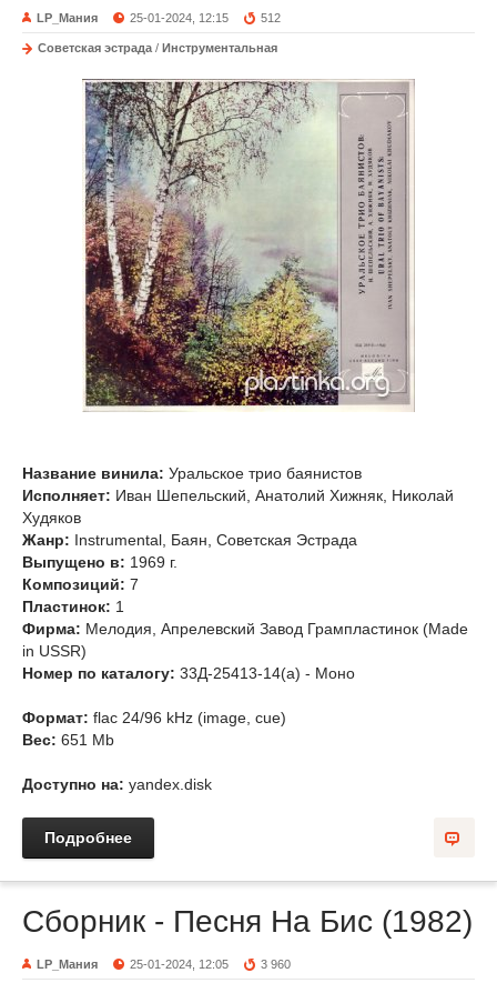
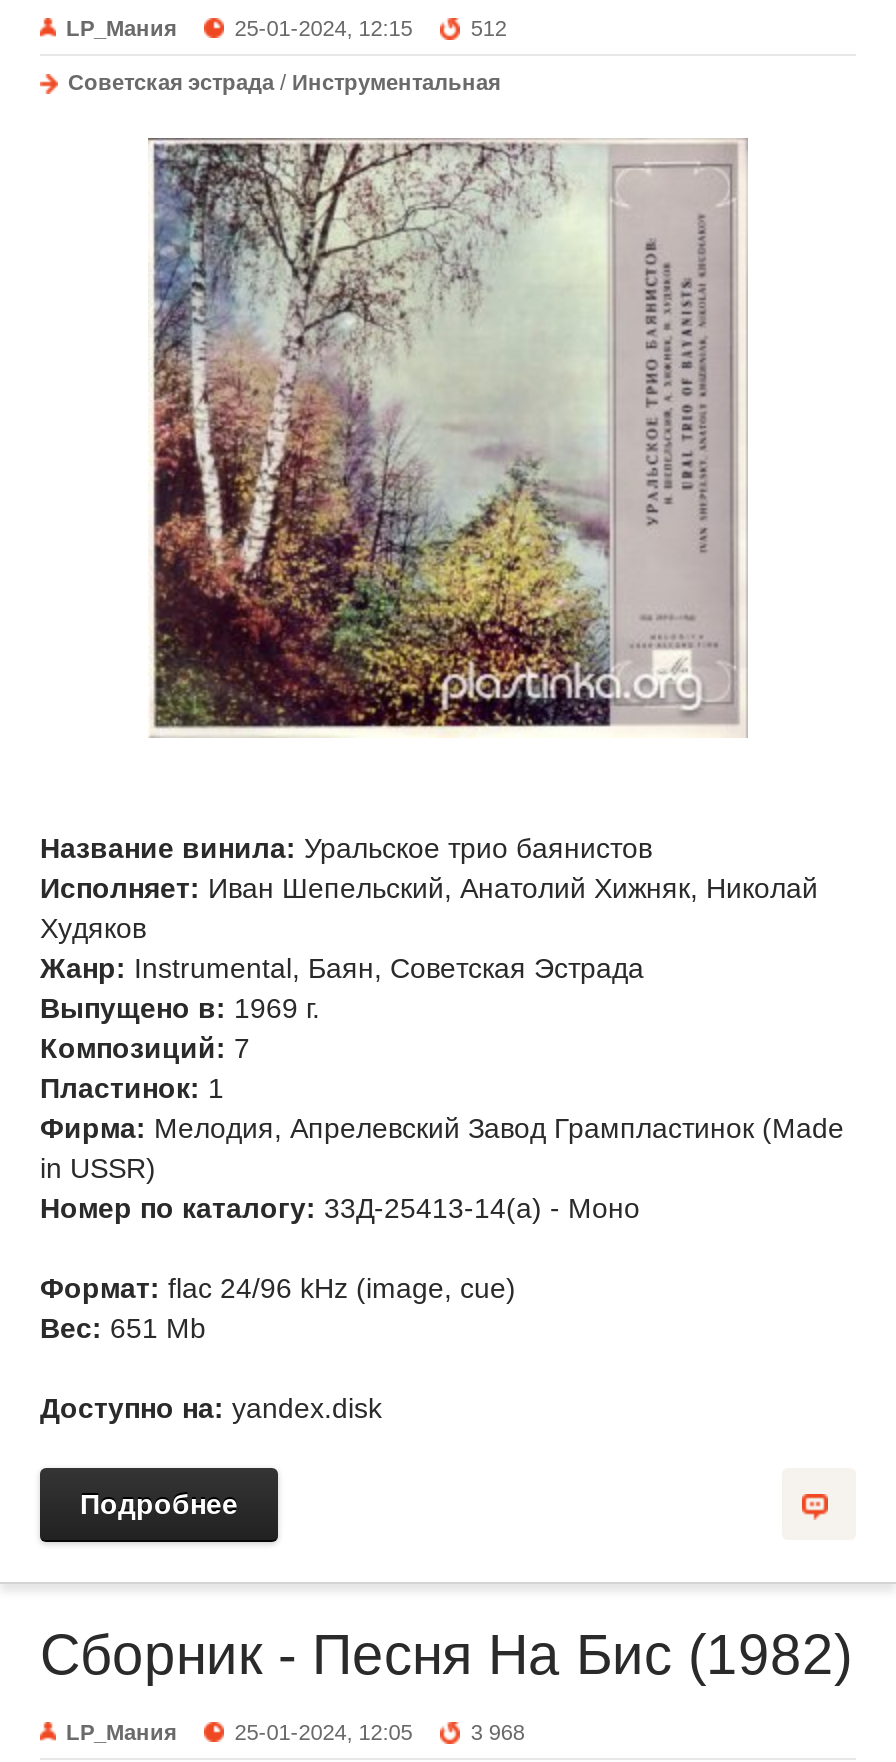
[261,957,291,971] 3 960 -> [471,1720,525,1744] 3 968

